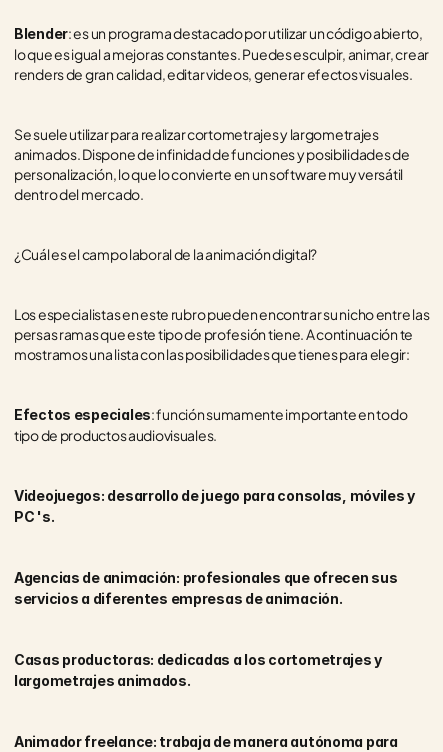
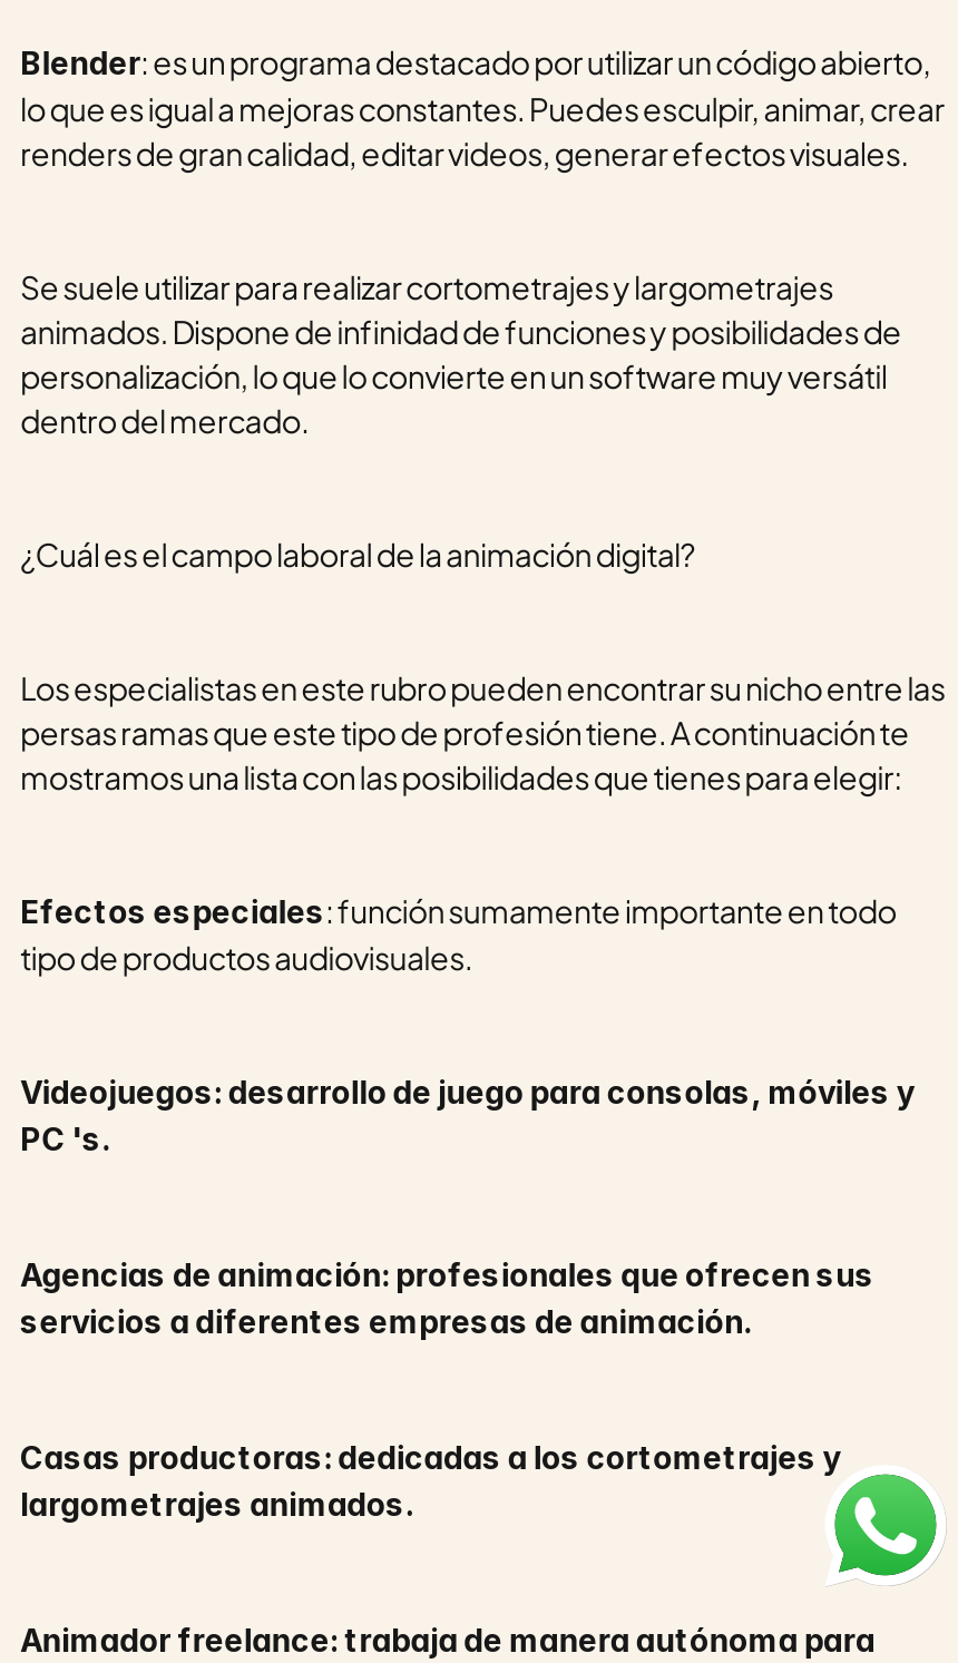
none -> [829,1467,942,1583] [image]

